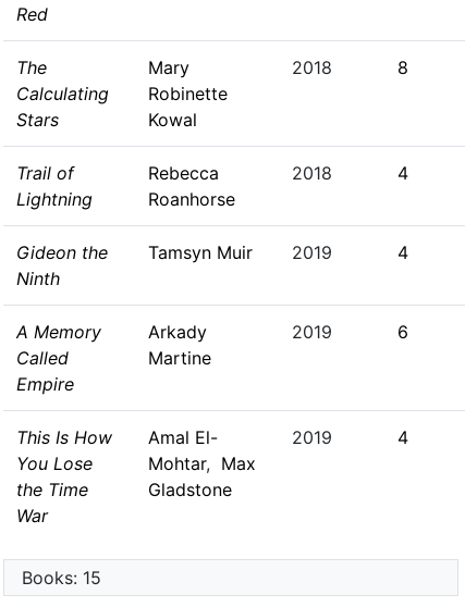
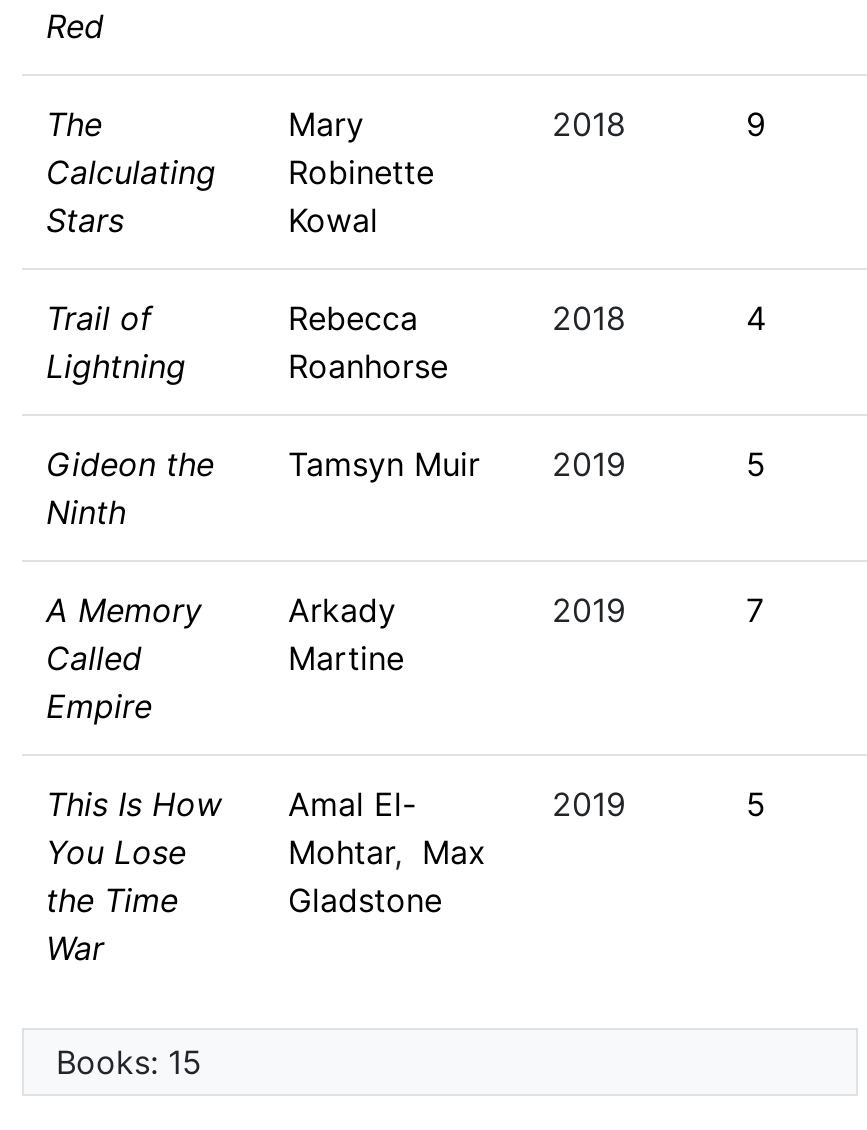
[397,57,408,78] 8 -> [746,104,766,144] 9
[397,241,408,263] 4 -> [746,444,766,484] 5
[397,321,408,343] 6 -> [746,590,764,630] 7
[397,426,408,448] 4 -> [746,784,766,824] 5

